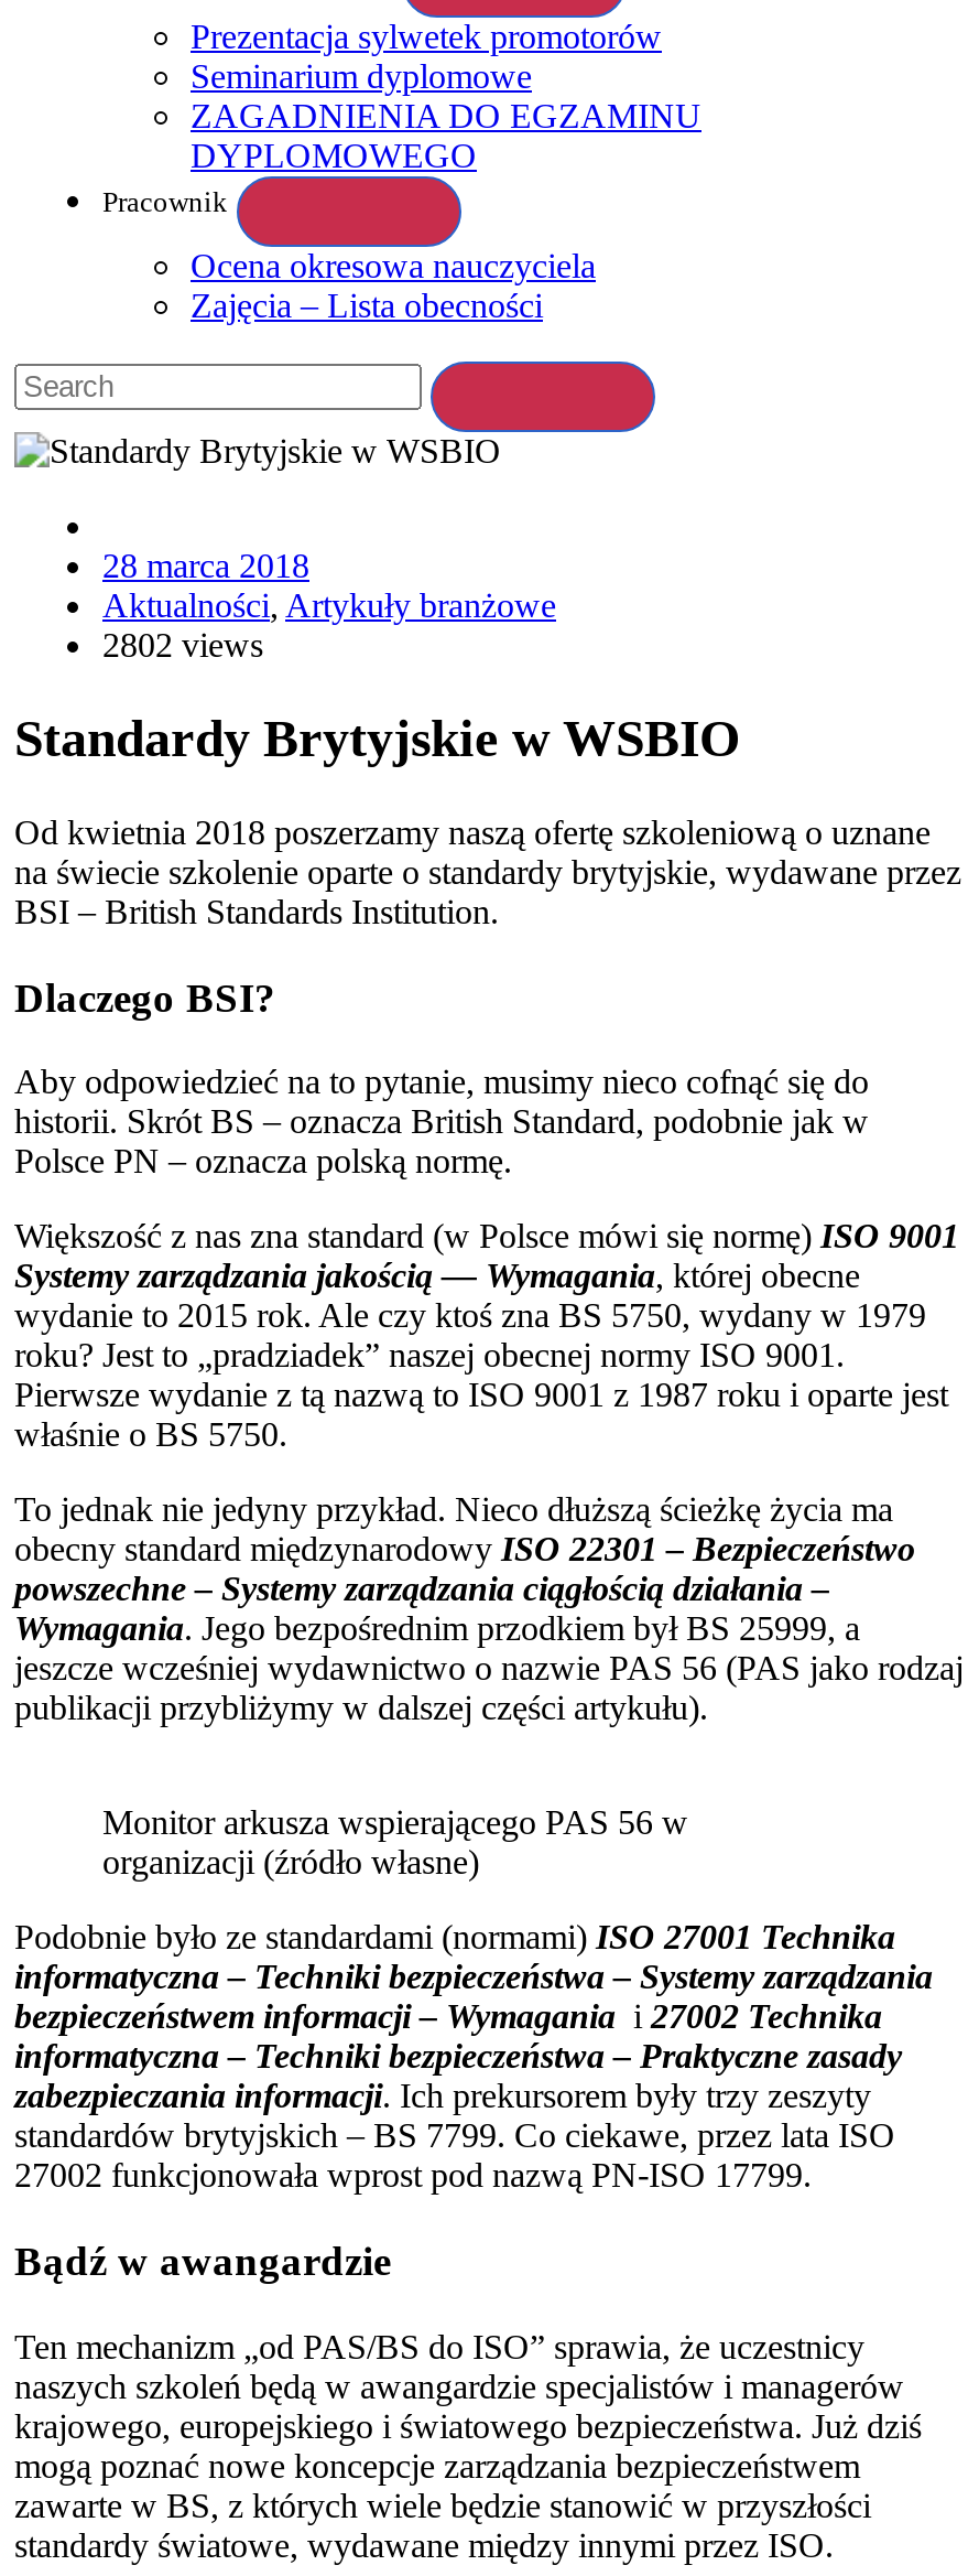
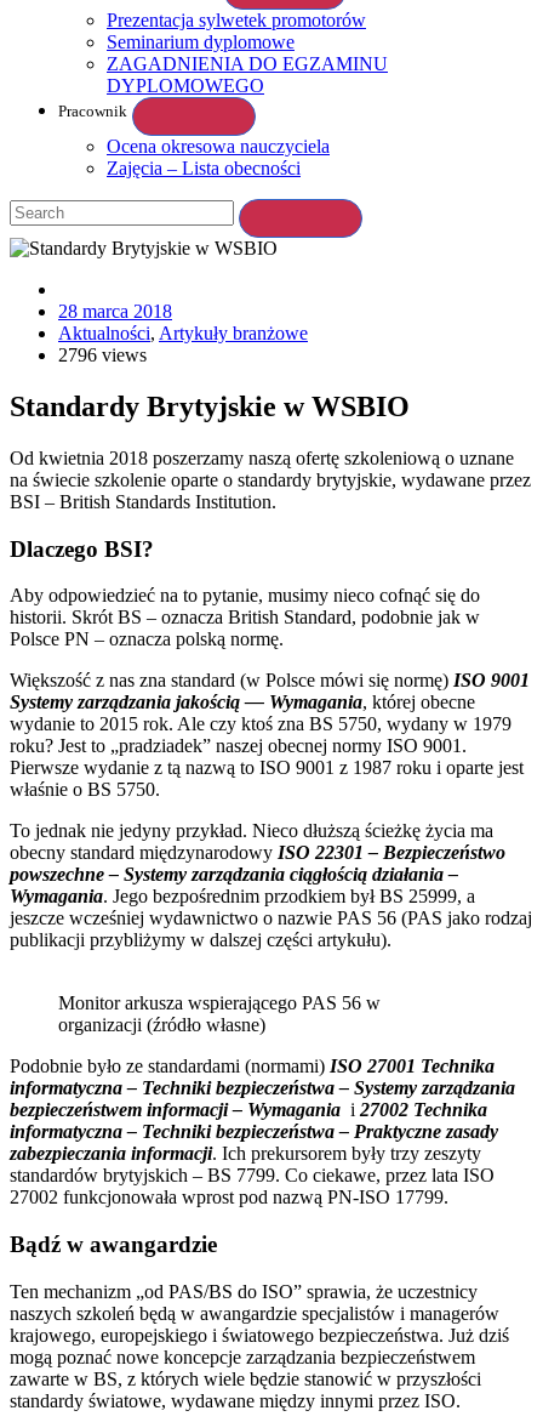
[102,626,263,664] 2802 views -> [58,345,147,365] 2796 views

